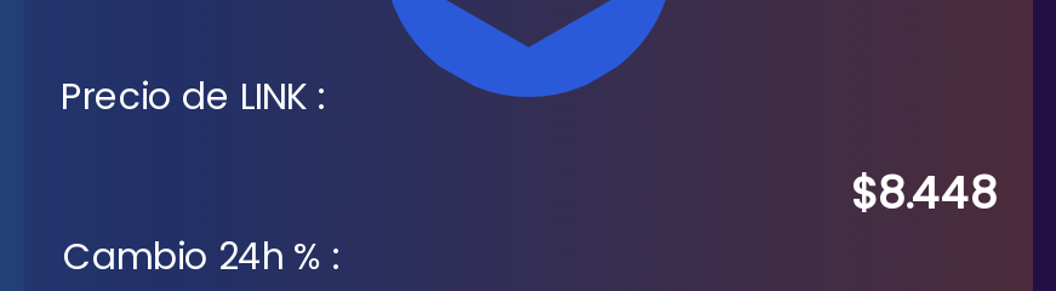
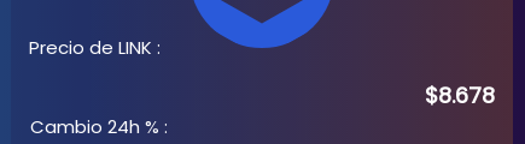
[851,162,997,223] $8.448 -> [425,80,495,110] $8.678

